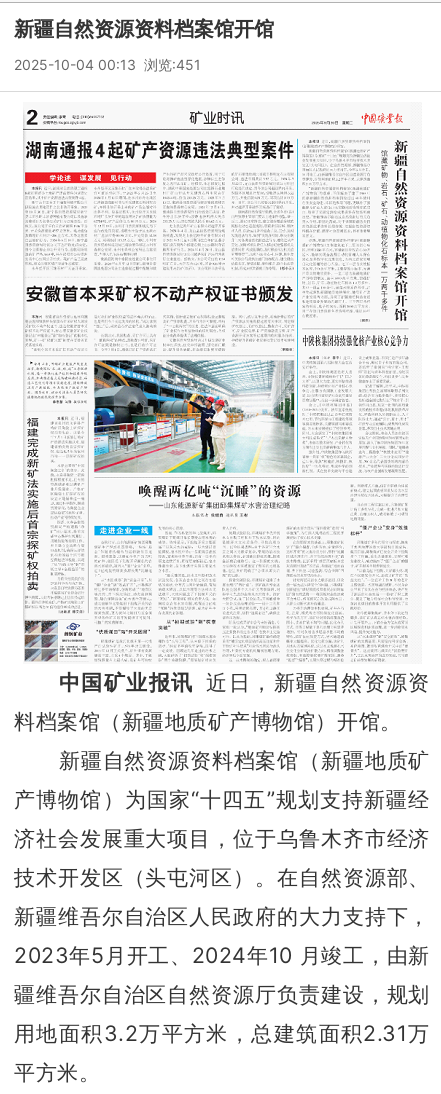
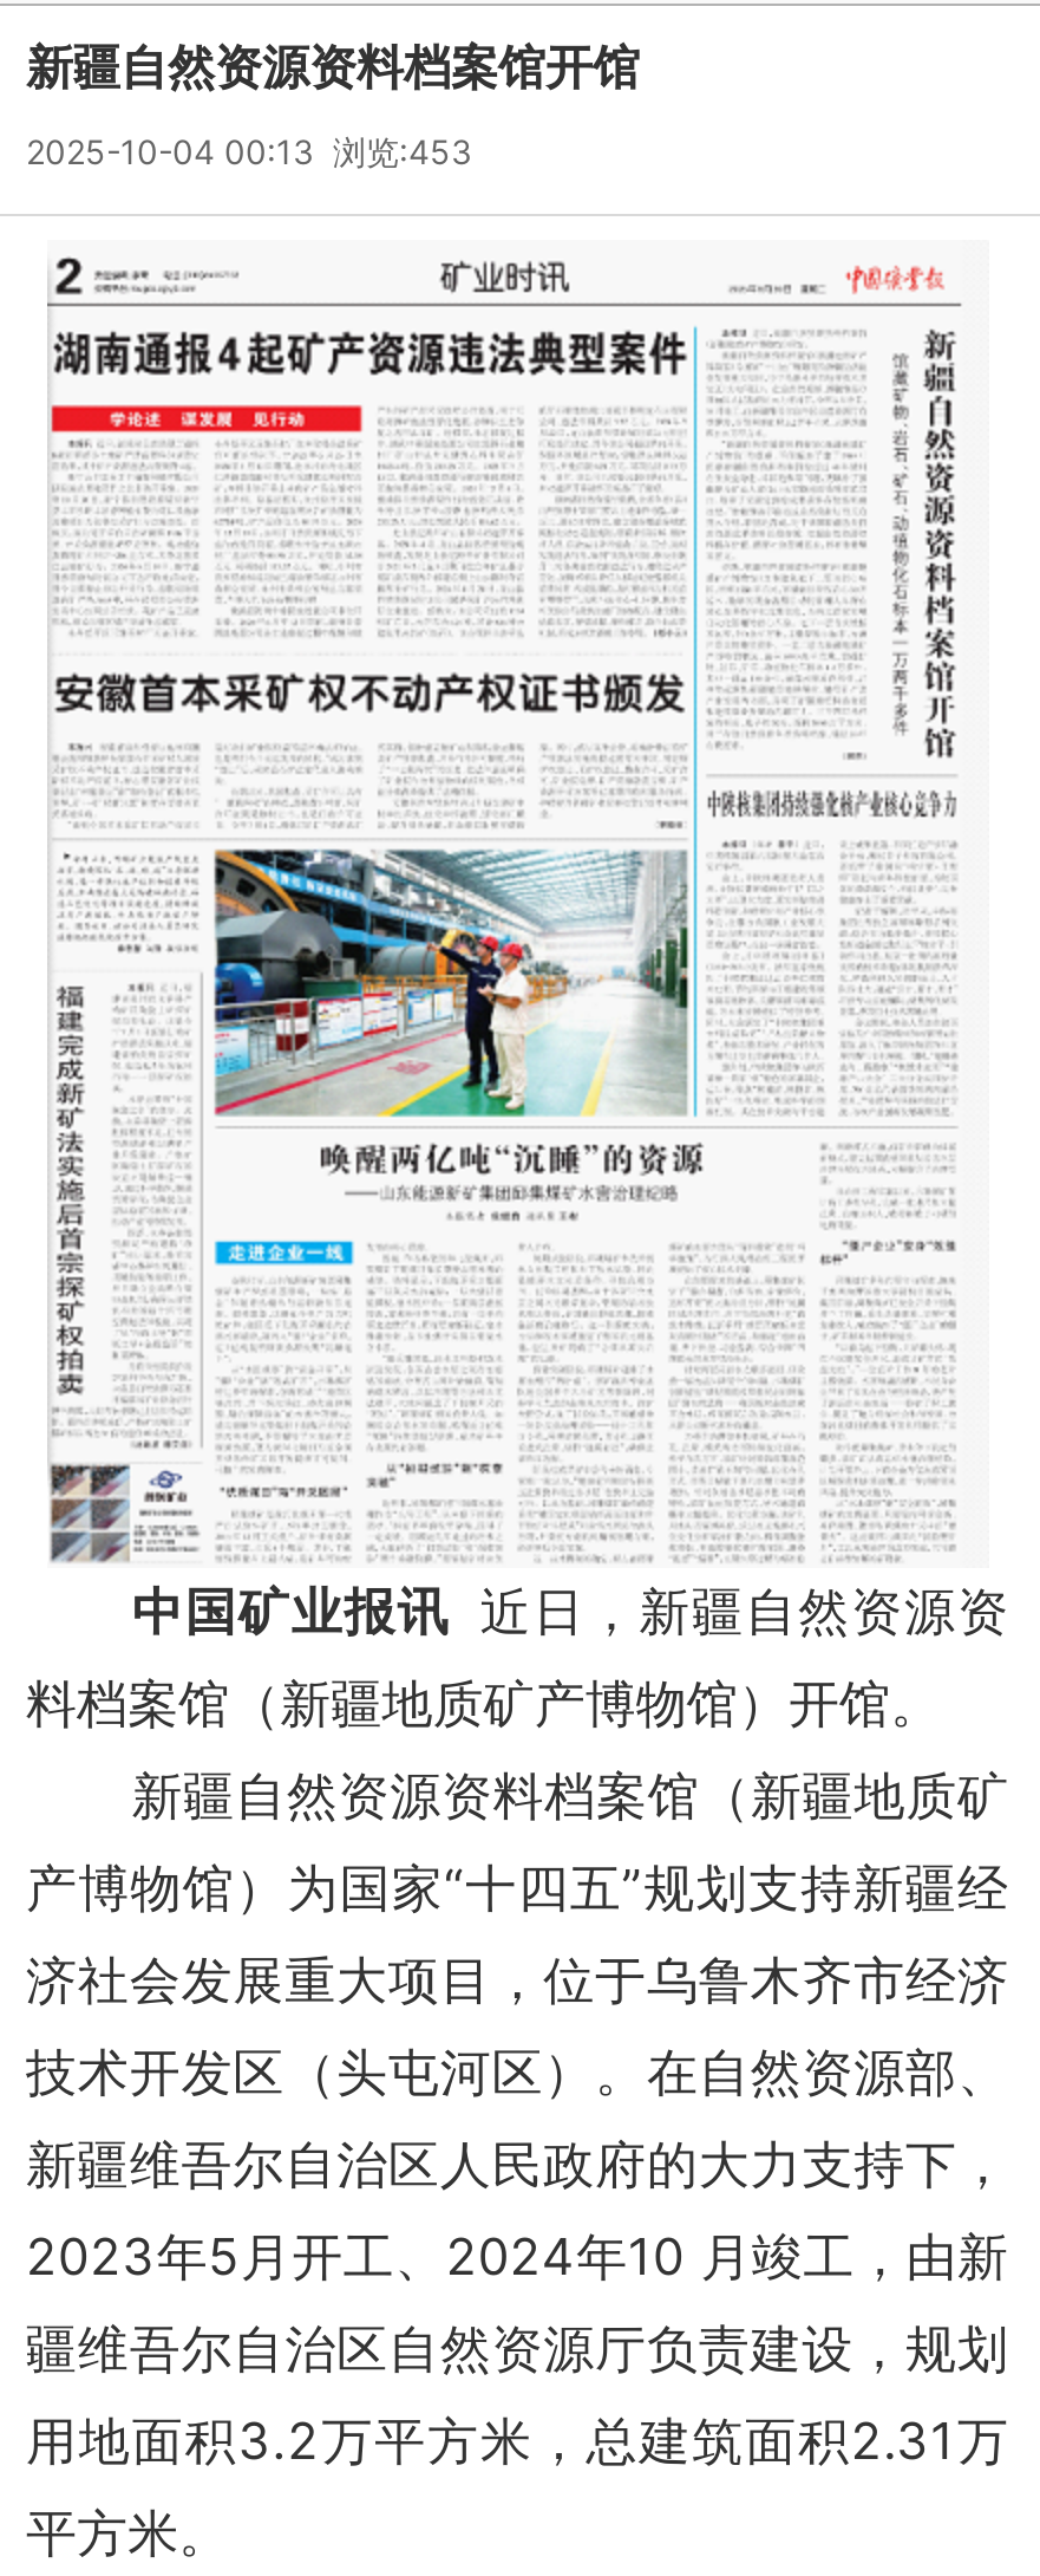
[14,56,201,73] 2025-10-04 00:13 浏览:451 -> [26,131,472,171] 2025-10-04 00:13 浏览:453

